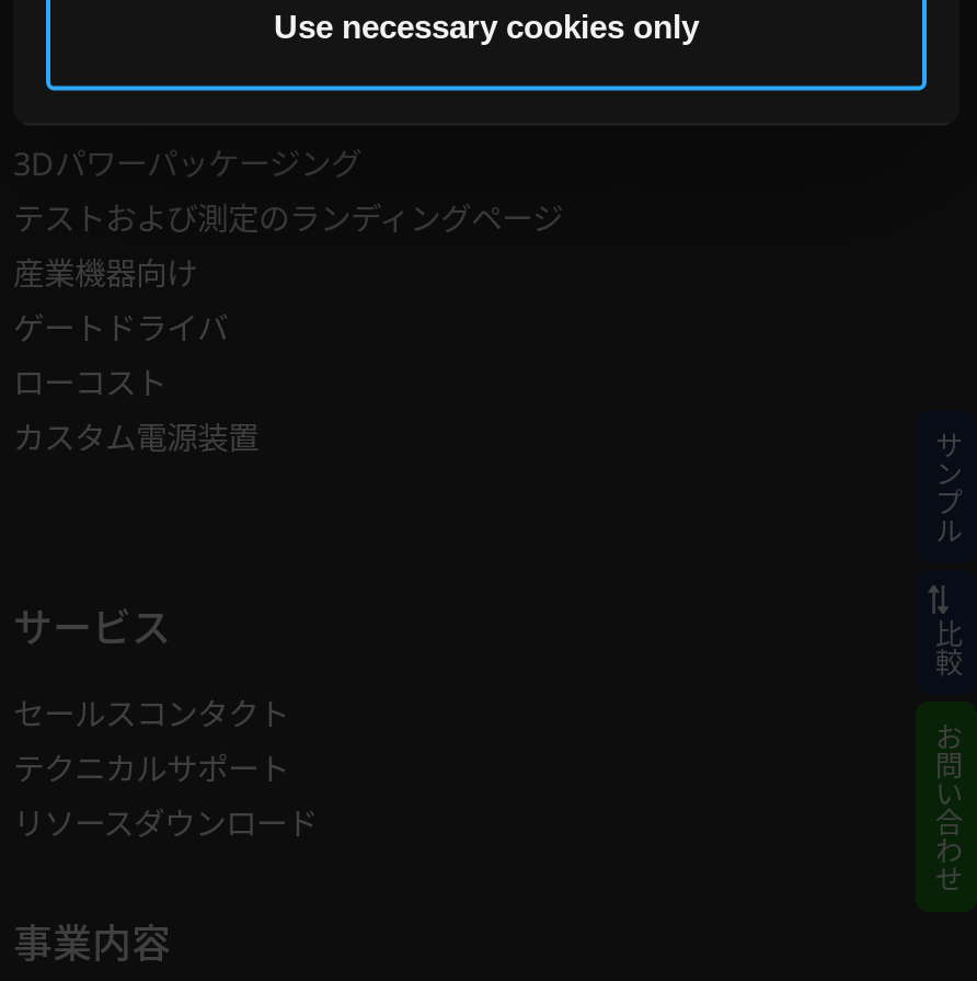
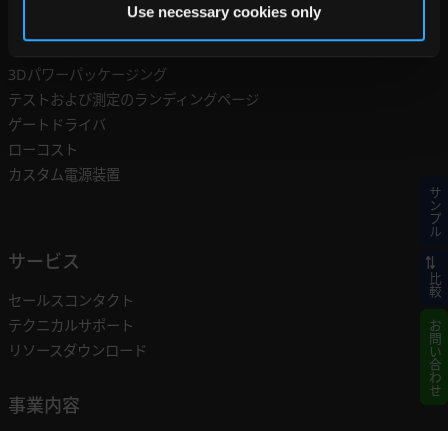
[13,252,197,293] 産業機器向け -> none

